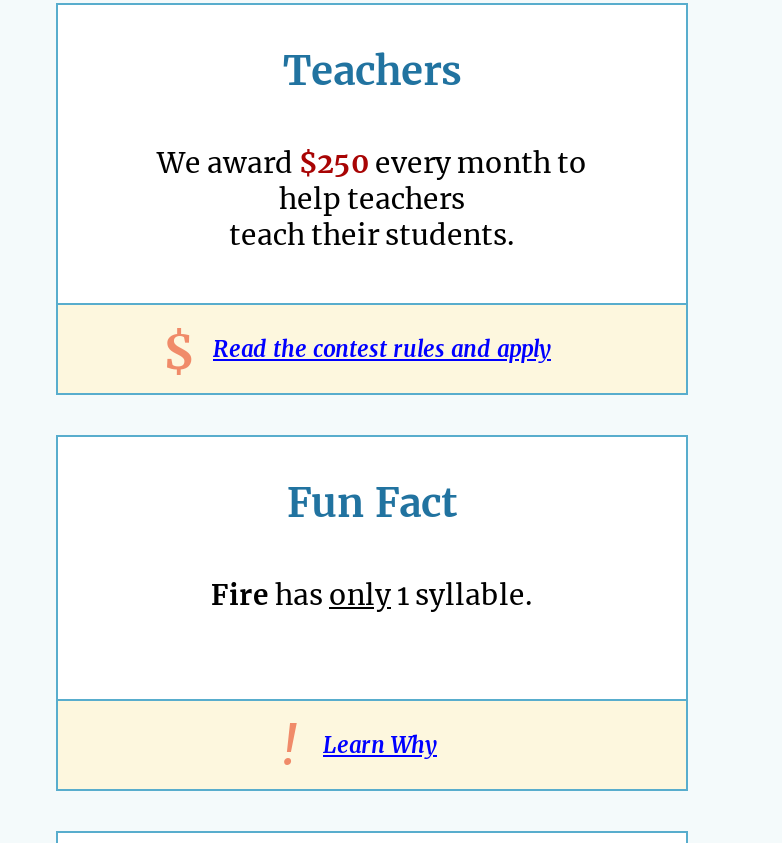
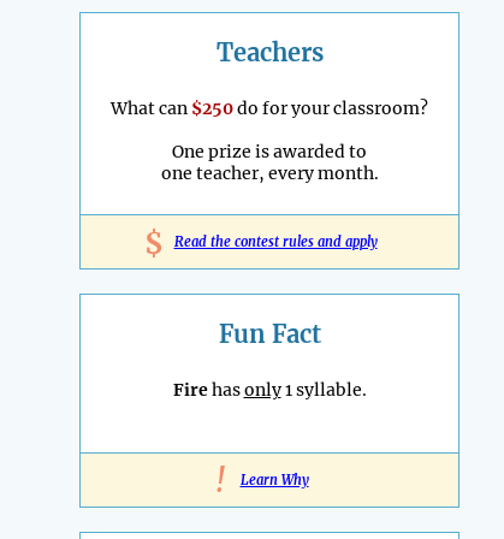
[157,146,587,254] We award $250 every month to | help teachers | teach their students. -> [111,98,428,184] What can $250 do for your classroom? | One prize is awarded to | one teacher, every month.

